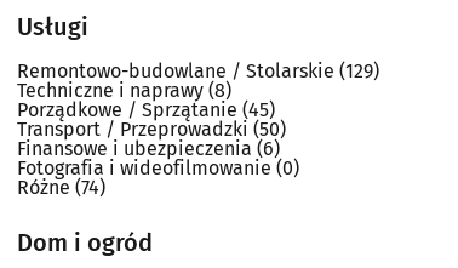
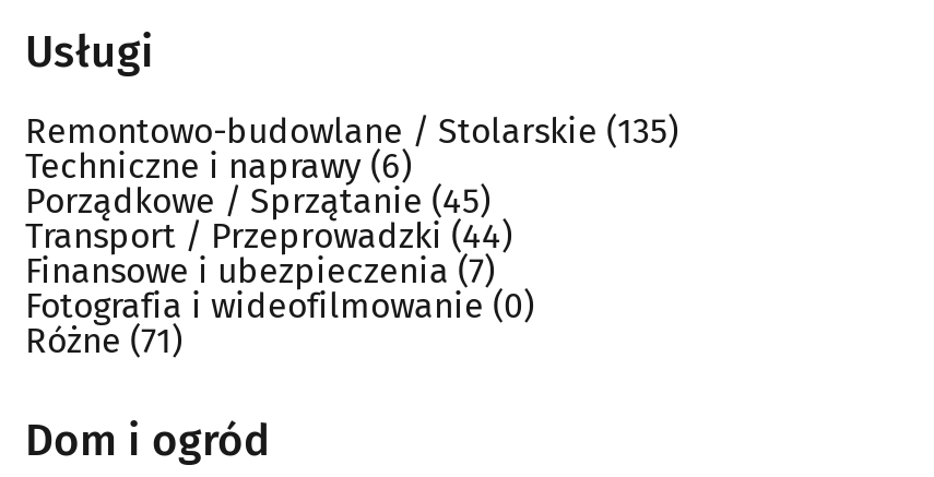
[17,59,379,82] Remontowo-budowlane / Stolarskie (129) -> [25,109,678,151] Remontowo-budowlane / Stolarskie (135)
[17,78,231,101] Techniczne i naprawy(8) -> [25,144,412,186] Techniczne i naprawy(6)
[17,117,286,140] Transport / Przeprowadzki (50) -> [25,214,512,255] Transport / Przeprowadzki (44)
[17,136,280,159] Finansowe i ubezpieczenia (6) -> [25,249,495,290] Finansowe i ubezpieczenia (7)
[17,175,105,198] Różne(74) -> [25,319,182,360] Różne(71)

